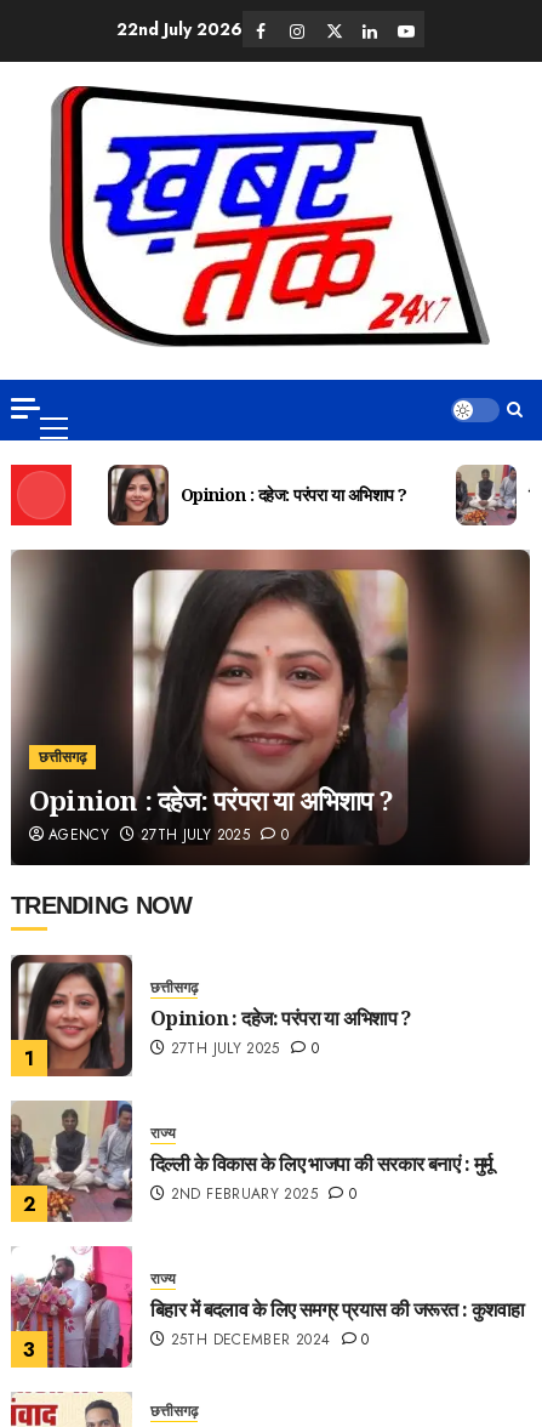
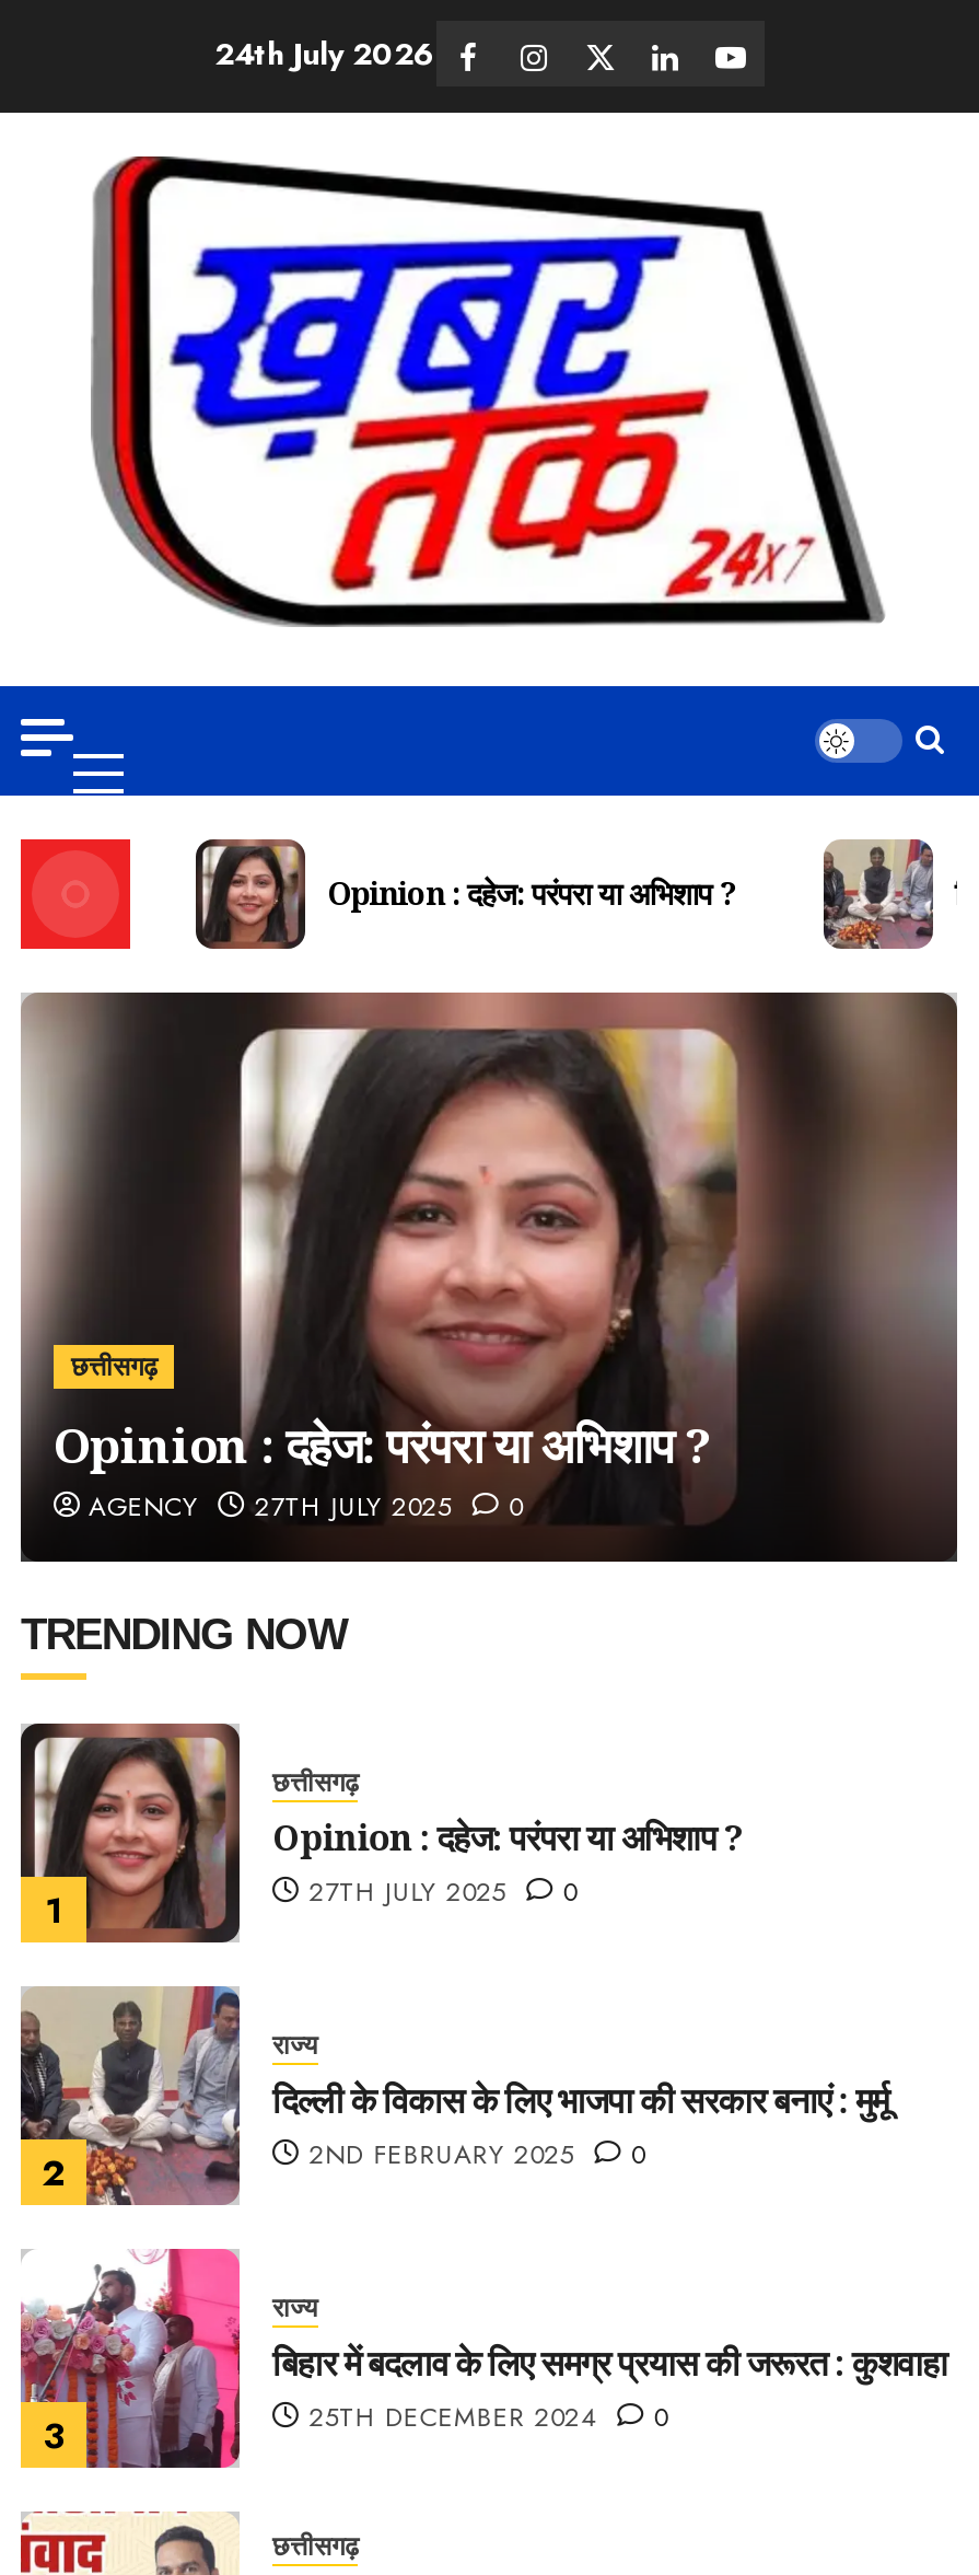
[116,16,243,41] 22nd July 2026 -> [214,31,435,74] 24th July 2026

